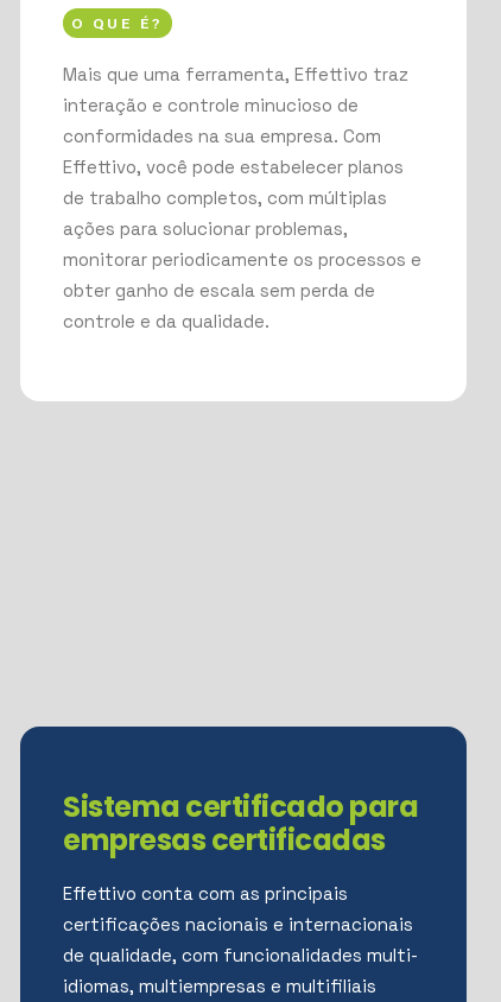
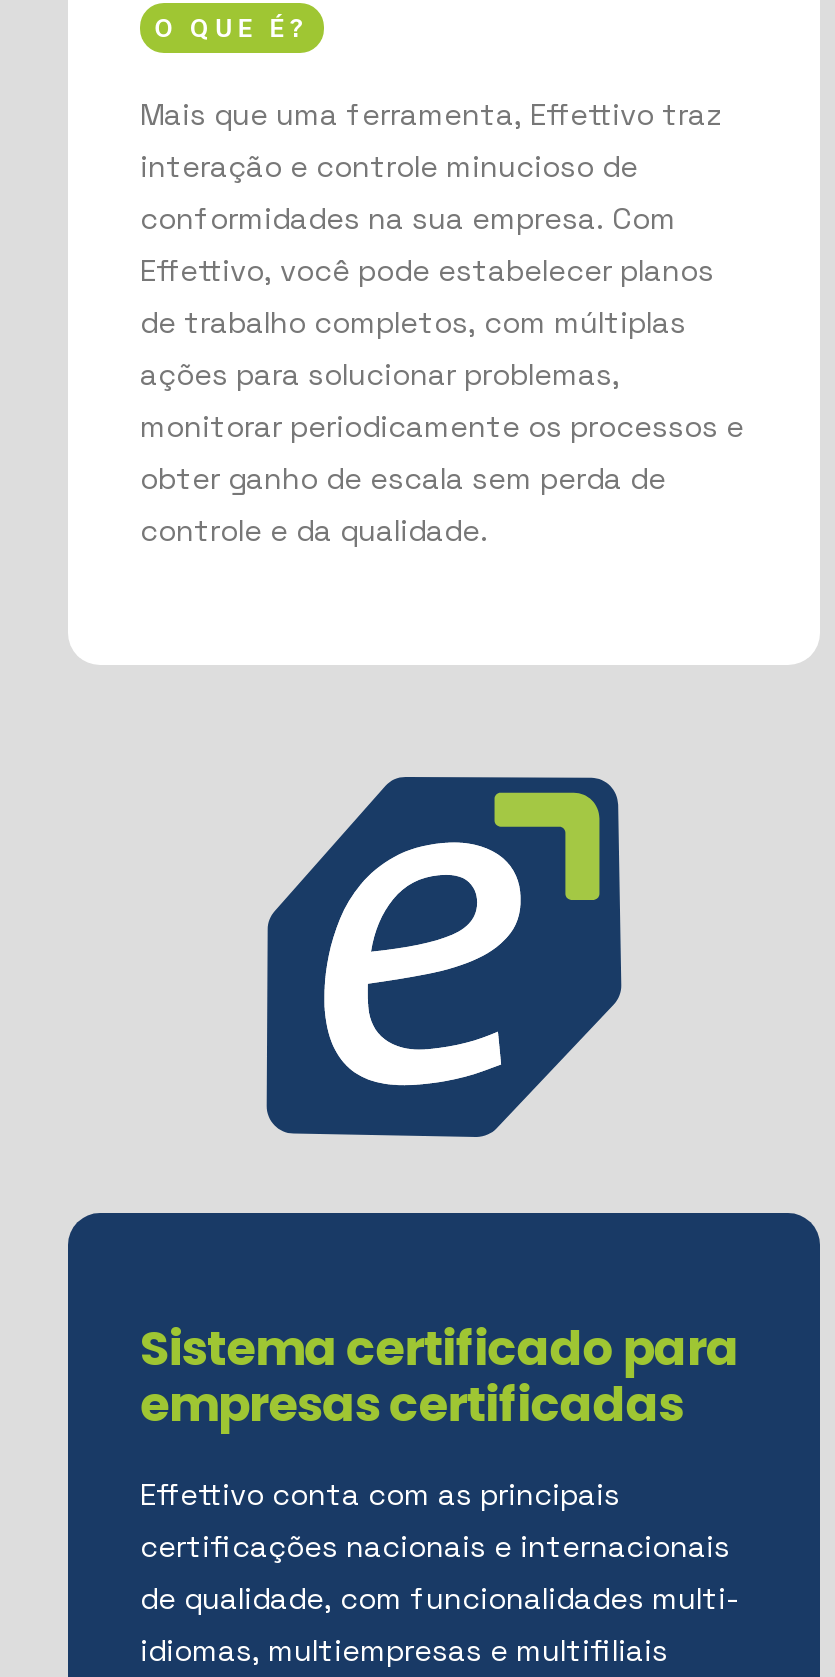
none -> [264,775,624,1139] [image]

